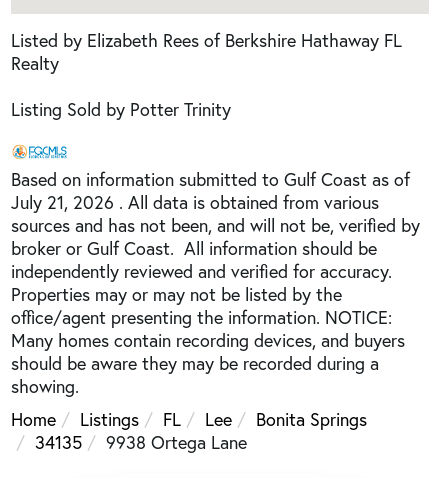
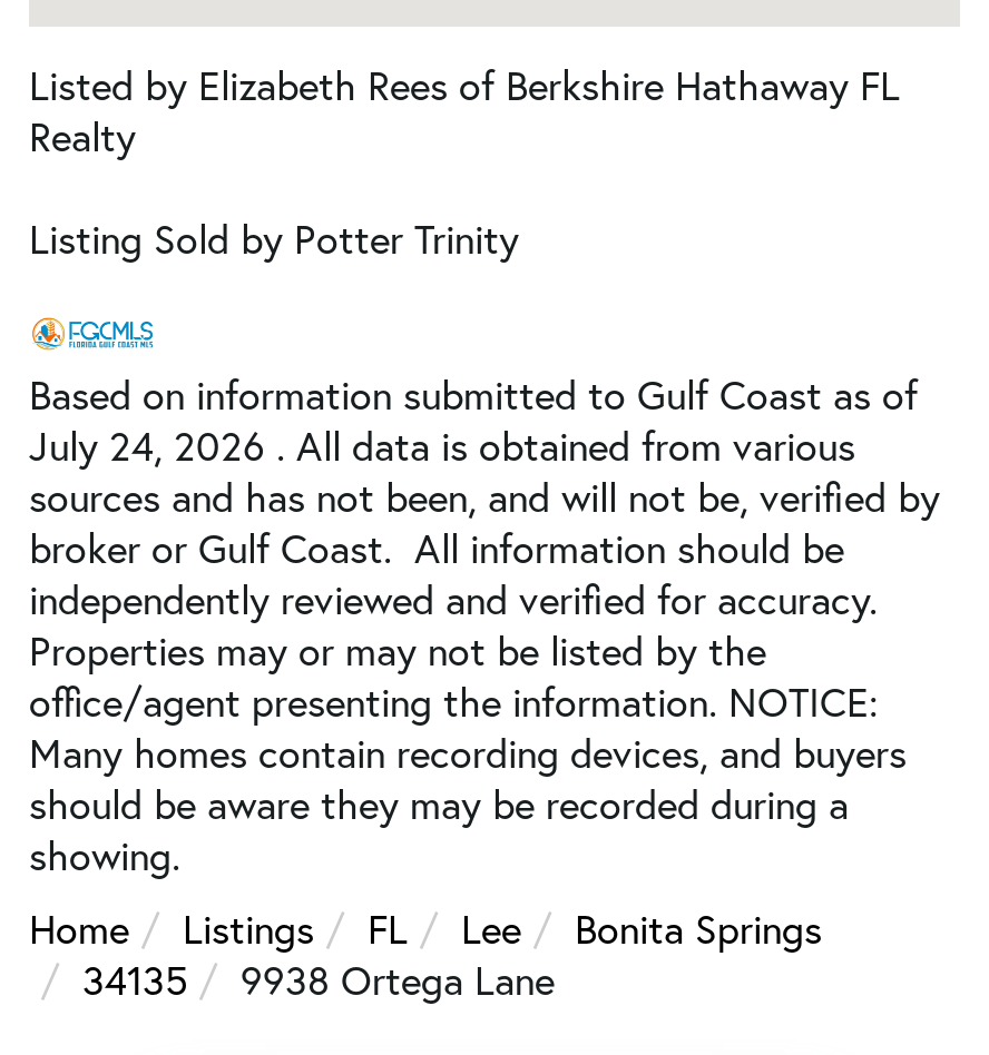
[11,191,379,214] July 21, 2026 . All data is obtained from various -> [29,420,855,471] July 24, 2026 . All data is obtained from various

